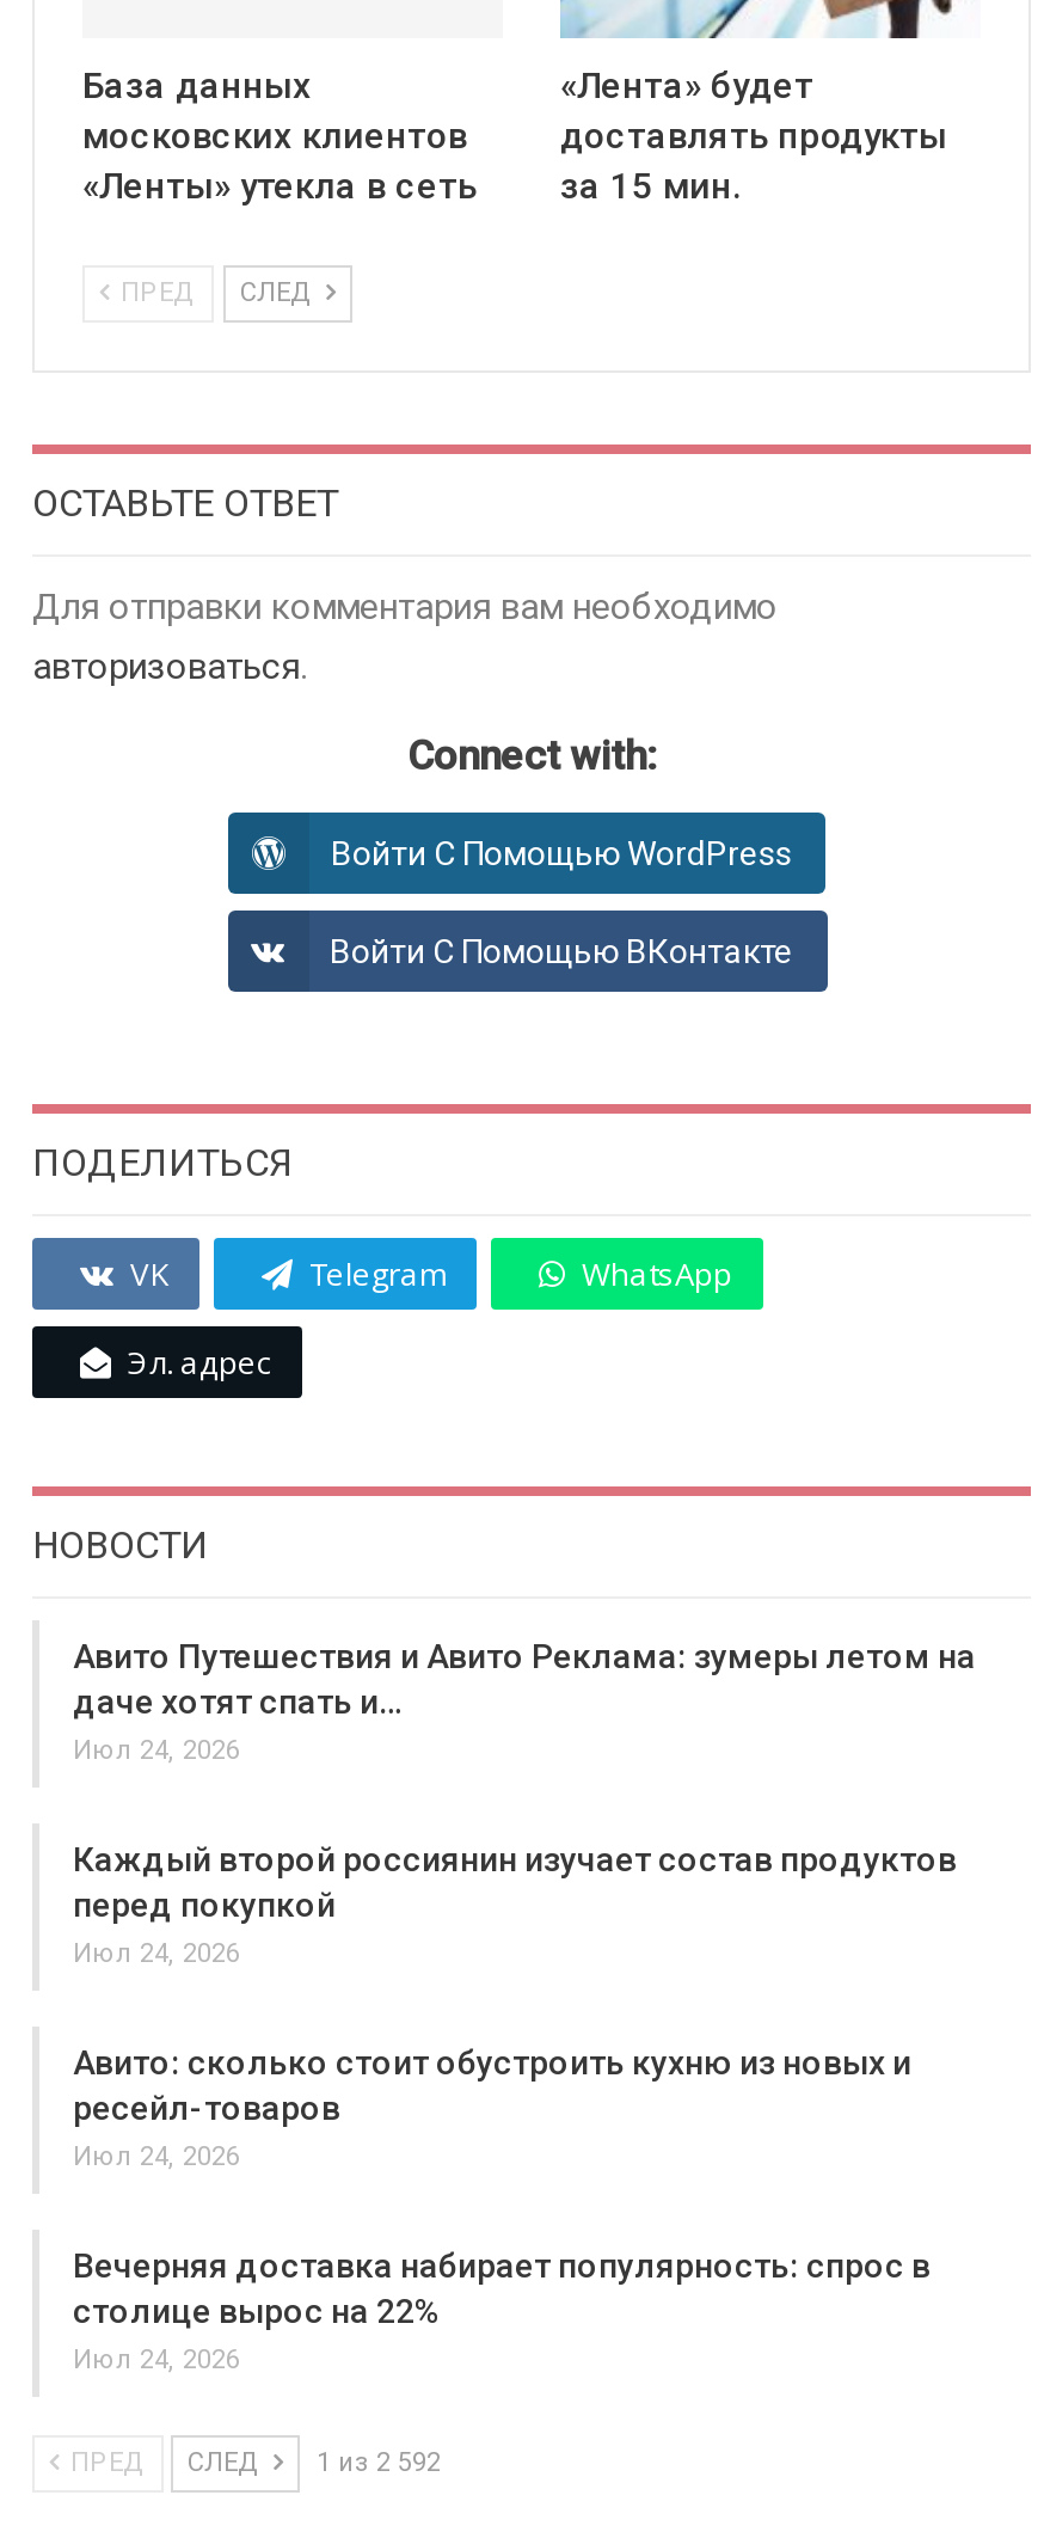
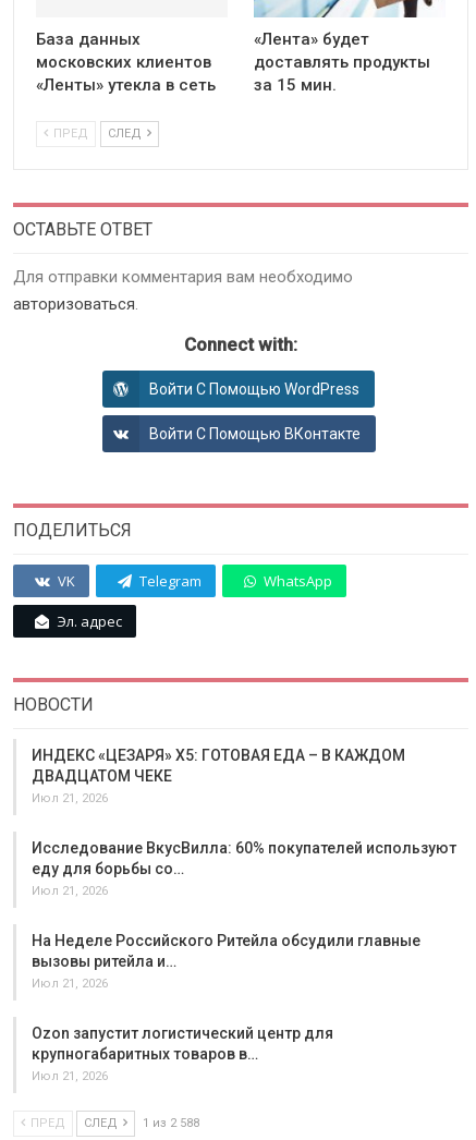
[73,1637,976,1766] Авито Путешествия и Авито Реклама: зумеры летом на | даче хотят спать и… | Июл 24, 2026 -> [32,746,405,805] ИНДЕКС «ЦЕЗАРЯ» X5: ГОТОВАЯ ЕДА – В КАЖДОМ | ДВАДЦАТОМ ЧЕКЕ | Июл 21, 2026
[73,1840,957,1969] Каждый второй россиянин изучает состав продуктов | перед покупкой | Июл 24, 2026 -> [32,839,456,898] Исследование ВкусВилла: 60% покупателей используют | еду для борьбы со… | Июл 21, 2026
[73,2043,911,2172] Авито: сколько стоит обустроить кухню из новых и | ресейл-товаров | Июл 24, 2026 -> [32,932,420,990] На Неделе Российского Ритейла обсудили главные | вызовы ритейла и… | Июл 21, 2026
[73,2246,931,2375] Вечерняя доставка набирает популярность: спрос в | столице вырос на 22% | Июл 24, 2026 -> [32,1024,333,1083] Ozon запустит логистический центр для | крупногабаритных товаров в… | Июл 21, 2026
[63,2447,441,2478] ПРЕД СЛЕД 1 из 2 592 -> [27,1116,199,1130] ПРЕД СЛЕД 1 из 2 588

